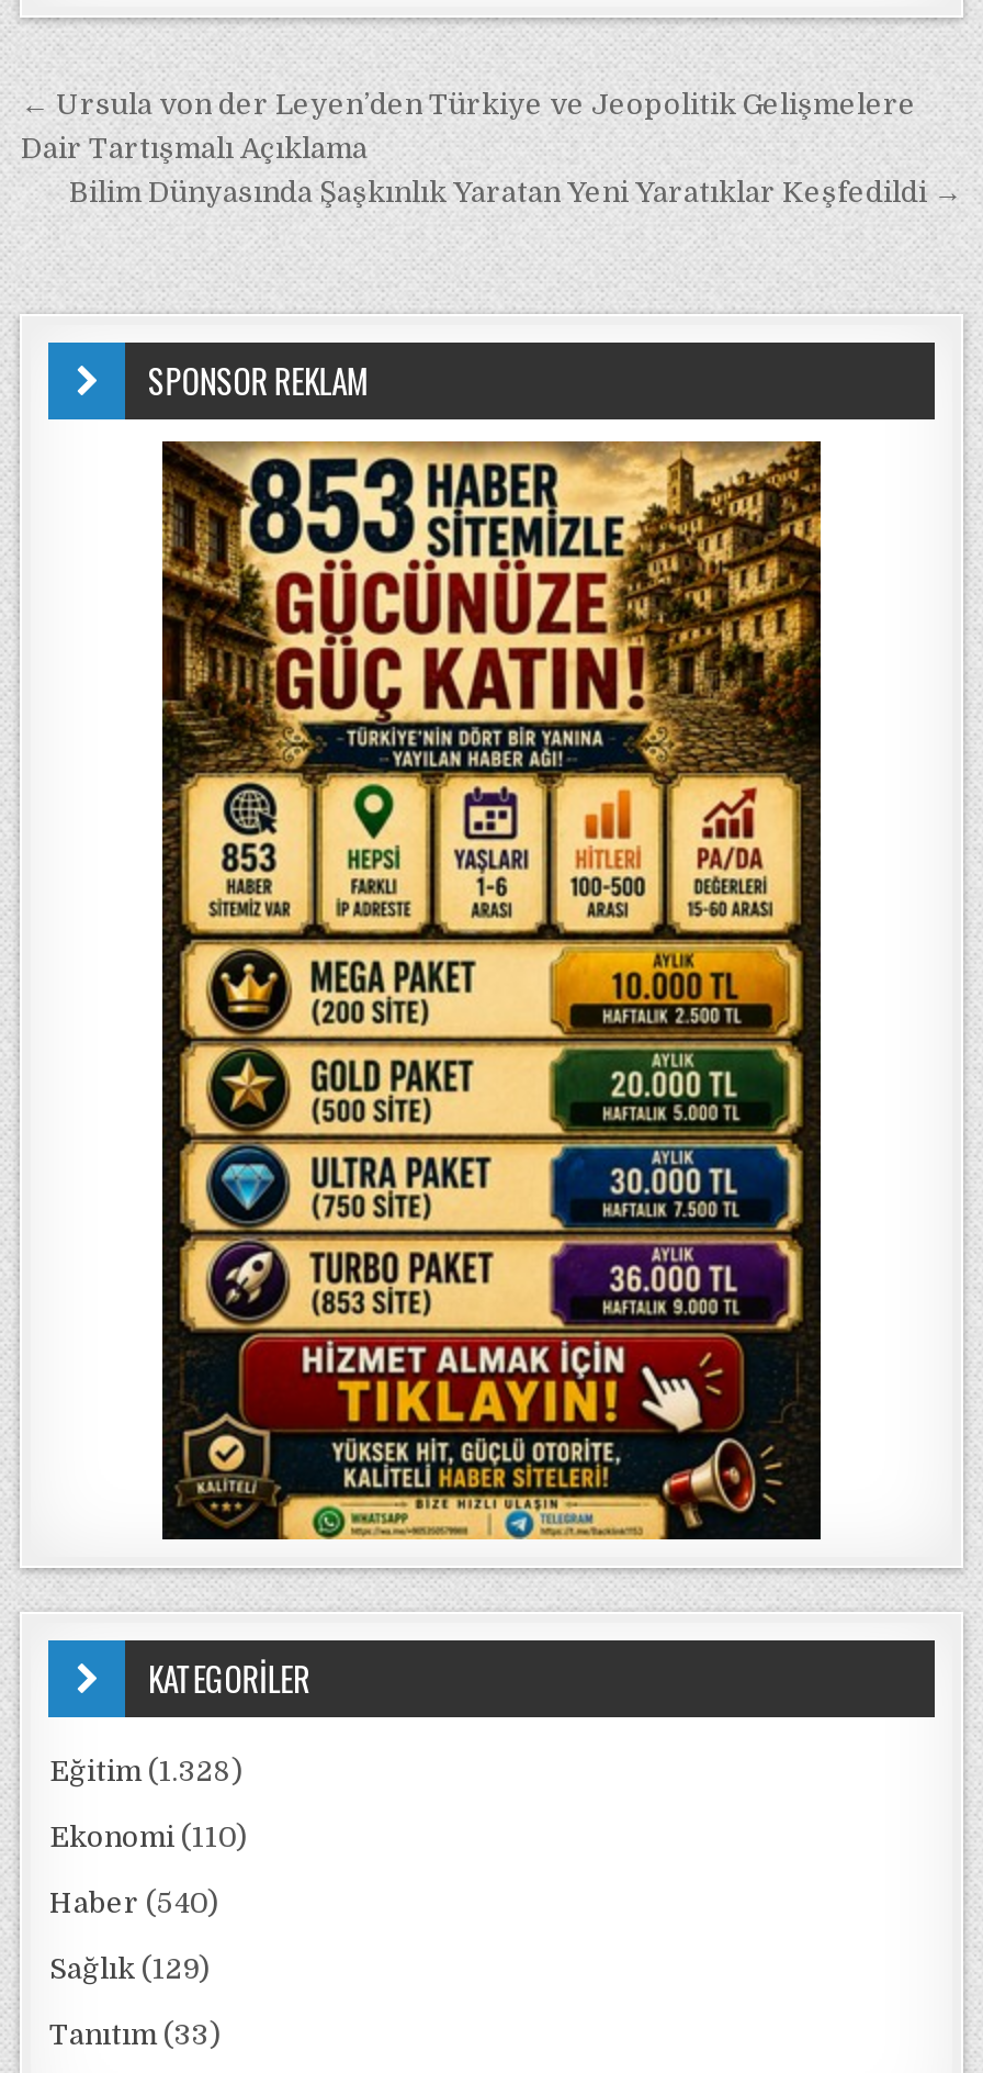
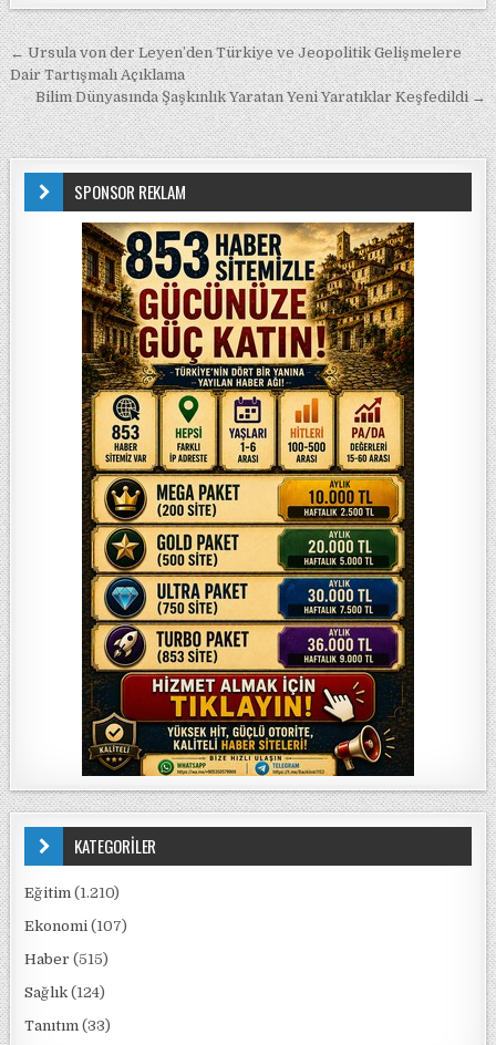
[49,1755,242,1788] Eğitim (1.328) -> [25,884,120,901] Eğitim (1.210)
[49,1820,247,1853] Ekonomi (110) -> [25,918,128,934] Ekonomi (107)
[49,1886,218,1919] Haber (540) -> [25,951,109,968] Haber (515)
[49,1952,210,1985] Sağlık (129) -> [25,984,106,1001] Sağlık (124)

